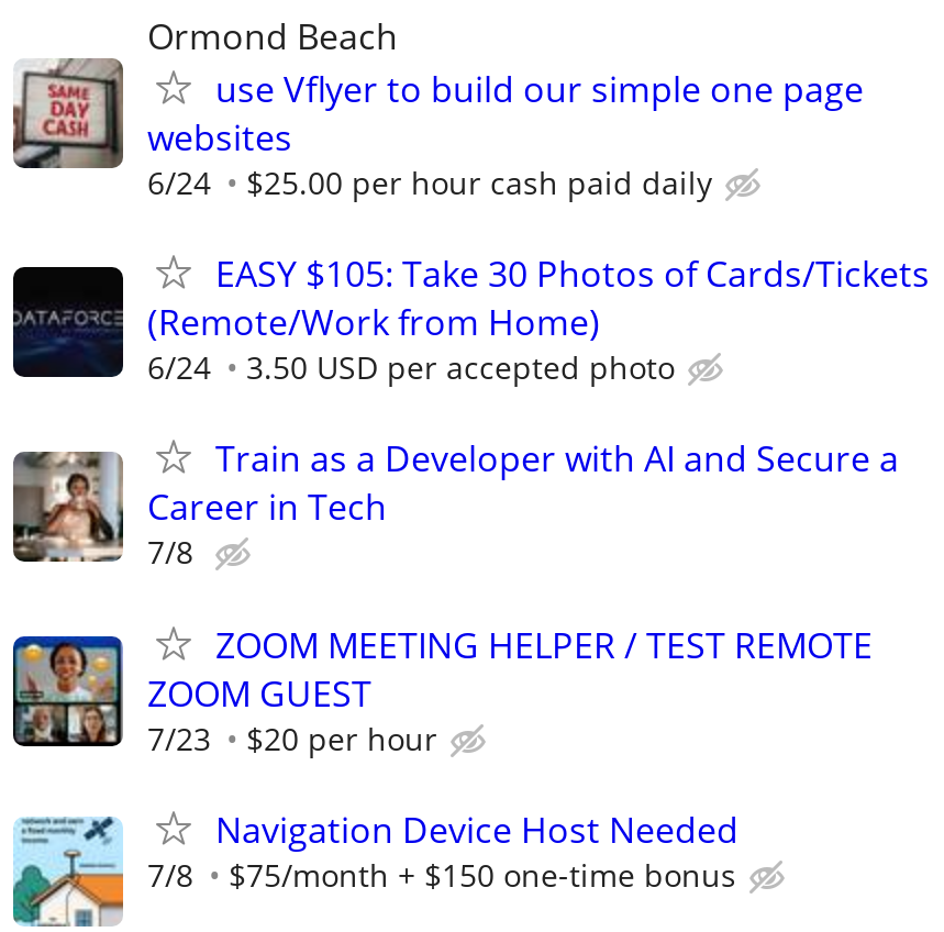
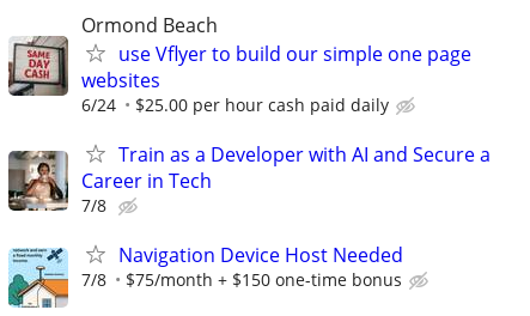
[13,249,930,388] [image] | EASY $105: Take 30 Photos of Cards/Tickets | (Remote/Work from Home) | 6/24 | 3.50 USD per accepted photo -> none
[11,620,873,758] [image] | ZOOM MEETING HELPER / TEST REMOTE | ZOOM GUEST | 7/23 | $20 per hour -> none

